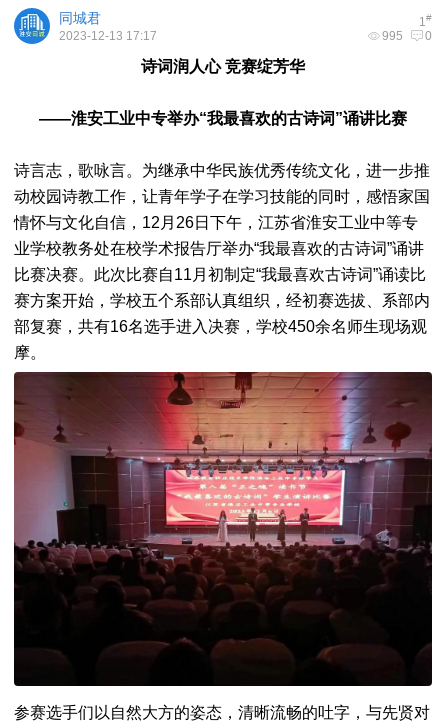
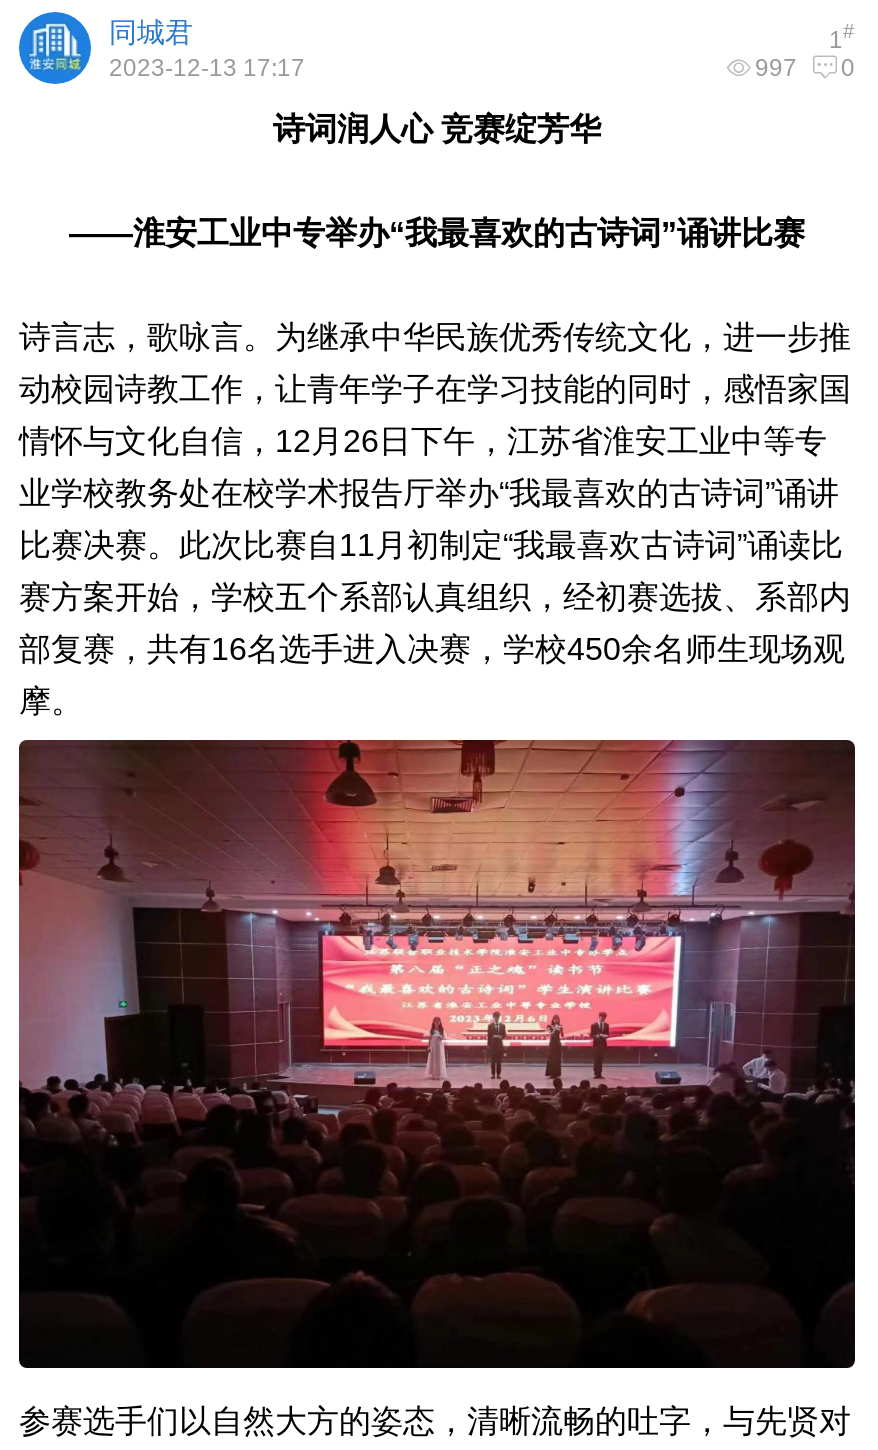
[382,29,432,43] 995 0 -> [755,54,855,82] 997 0

